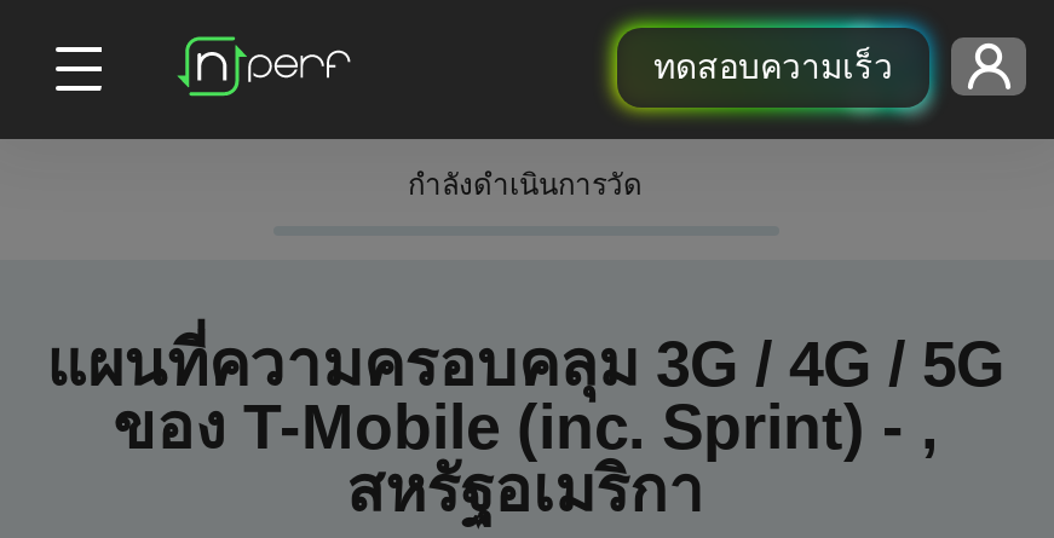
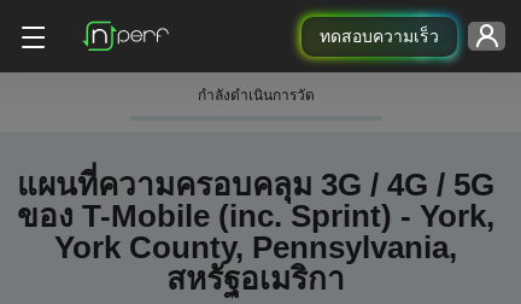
[113,391,938,463] ของ T-Mobile (inc. Sprint) - , -> [17,198,494,265] ของ T-Mobile (inc. Sprint) - York, | York County, Pennsylvania,

